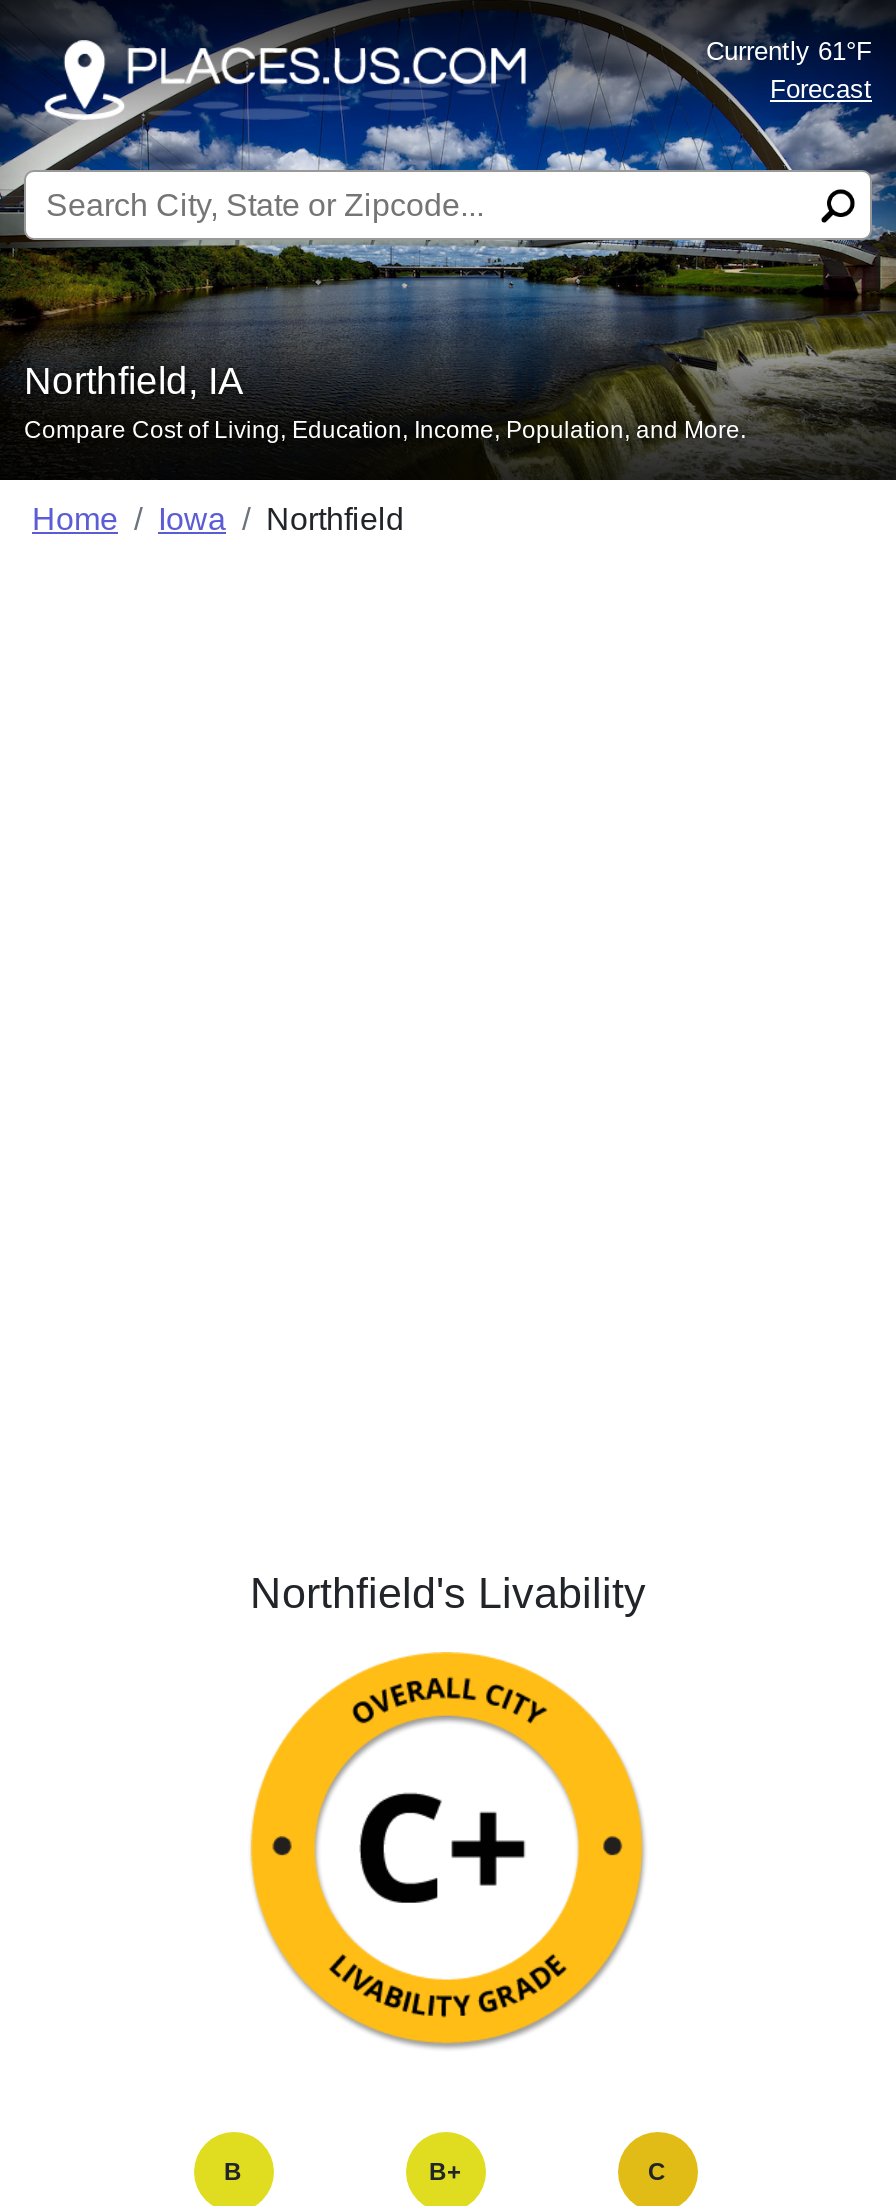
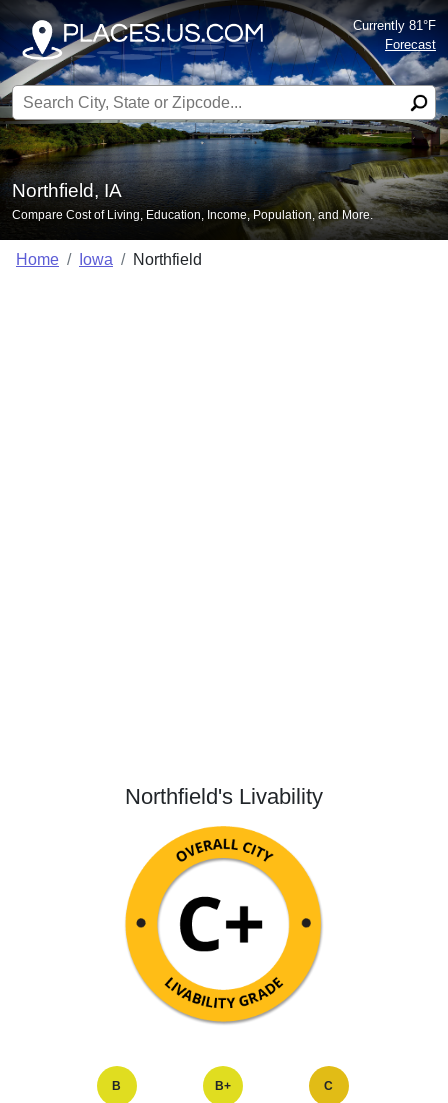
[706,36,872,66] Currently 61°F -> [353,18,436,33] Currently 81°F

